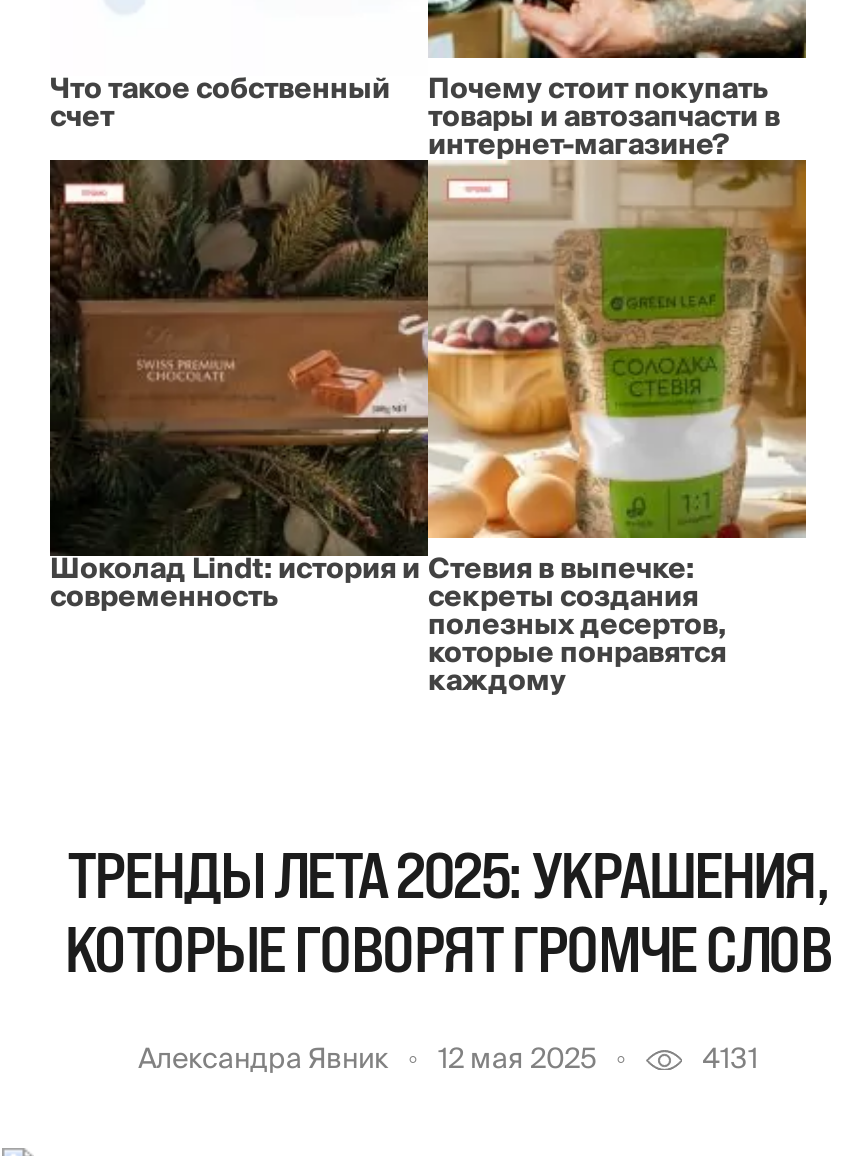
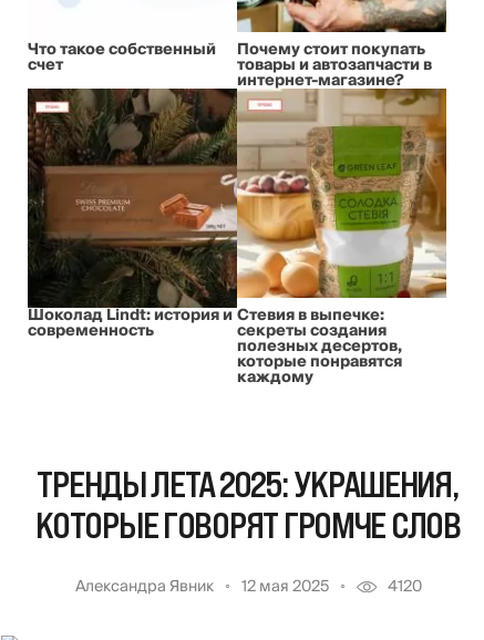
[702,1035,758,1083] 4131 -> [387,573,421,600] 4120

